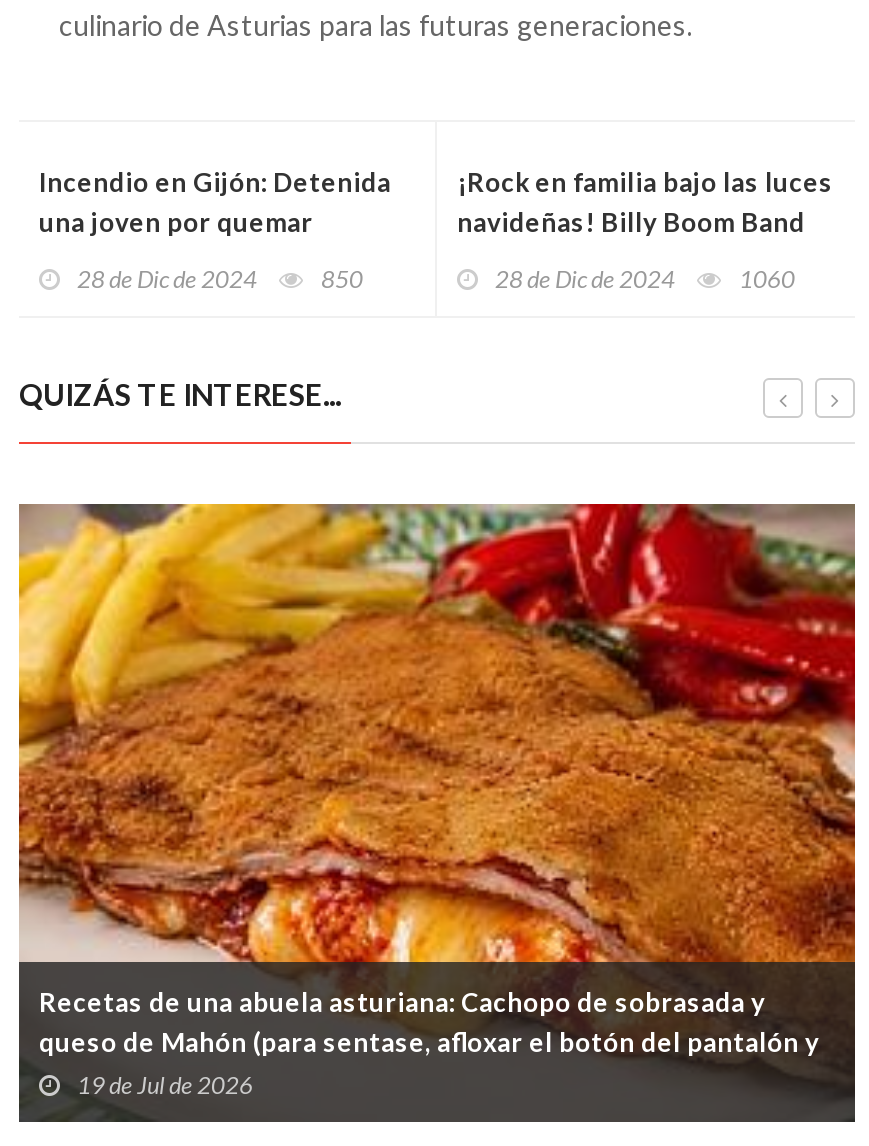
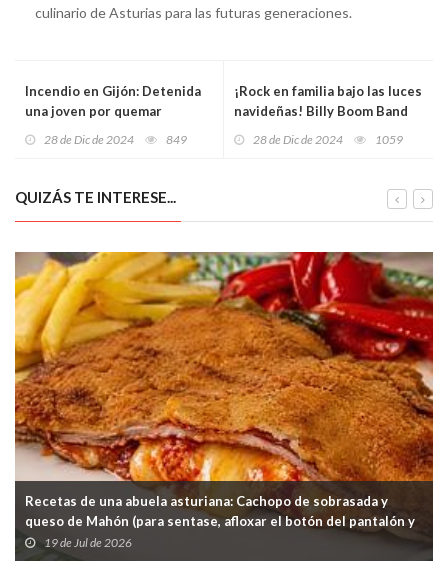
[321,264,363,294] 850 -> [166,132,187,147] 849
[739,264,795,294] 1060 -> [375,132,403,147] 1059

